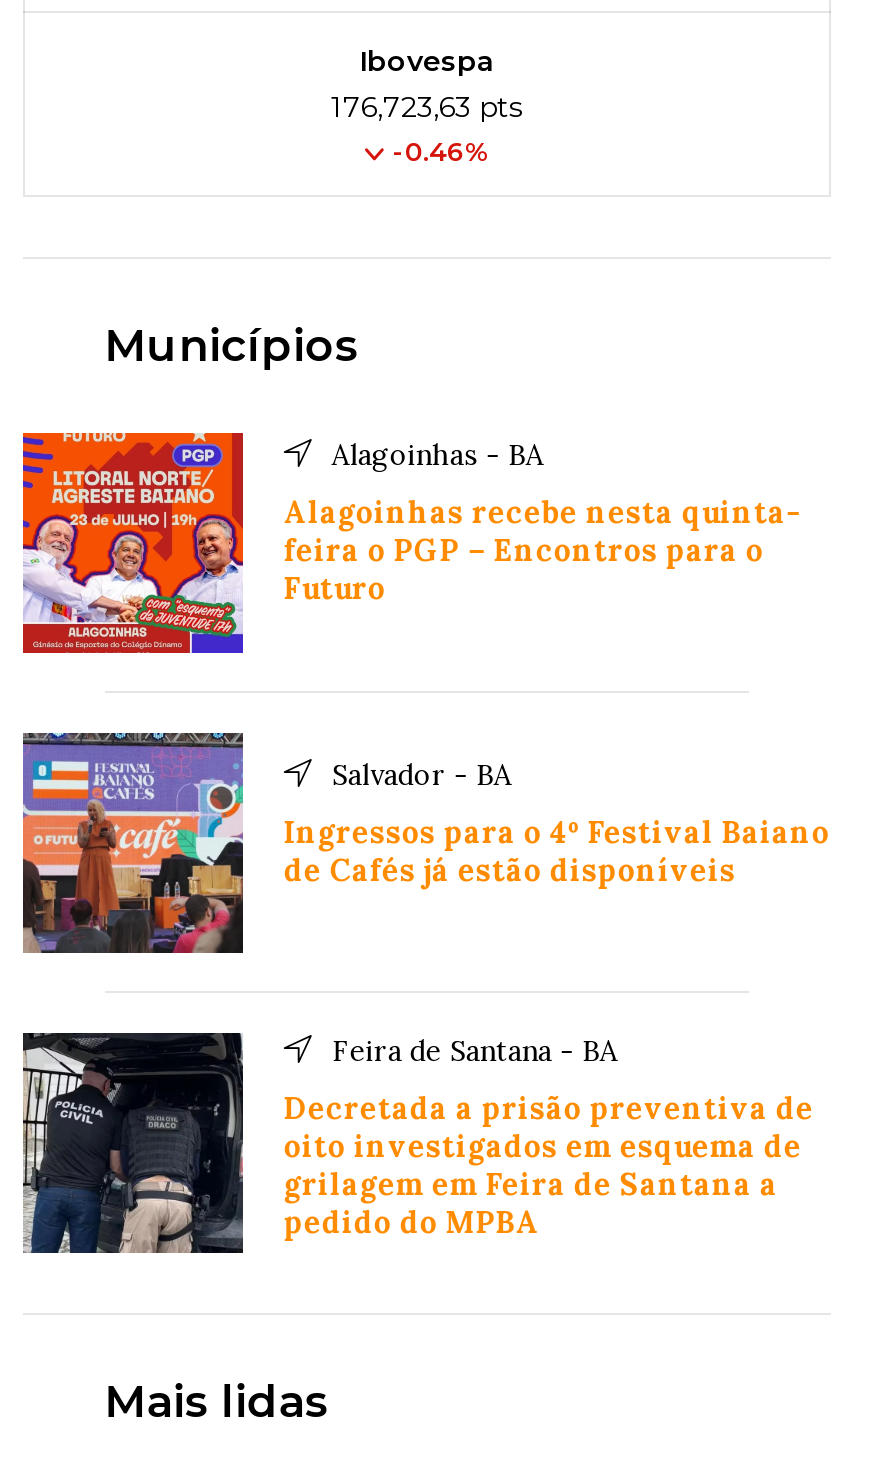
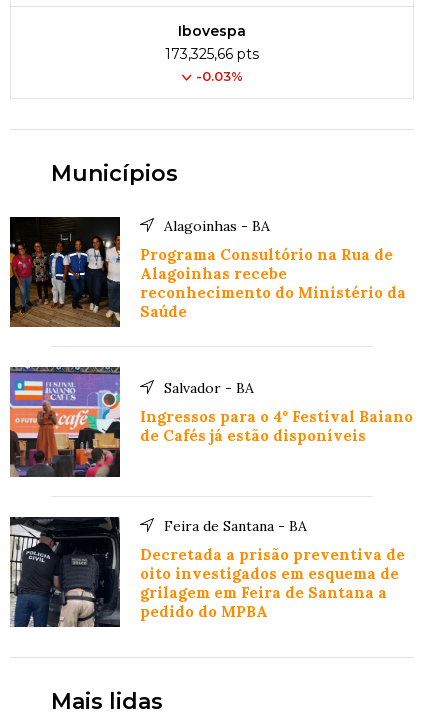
[331,89,523,125] 176,723,63 pts -> [165,45,259,63] 173,325,66 pts
[393,135,489,167] -0.46% -> [195,68,242,84] -0.03%
[21,431,802,655] [image] | Alagoinhas recebe nesta quinta- | feira o PGP – Encontros para o | Futuro -> [9,216,406,328] [image] | Programa Consultório na Rua de | Alagoinhas recebe | reconhecimento do Ministério da | Saúde

